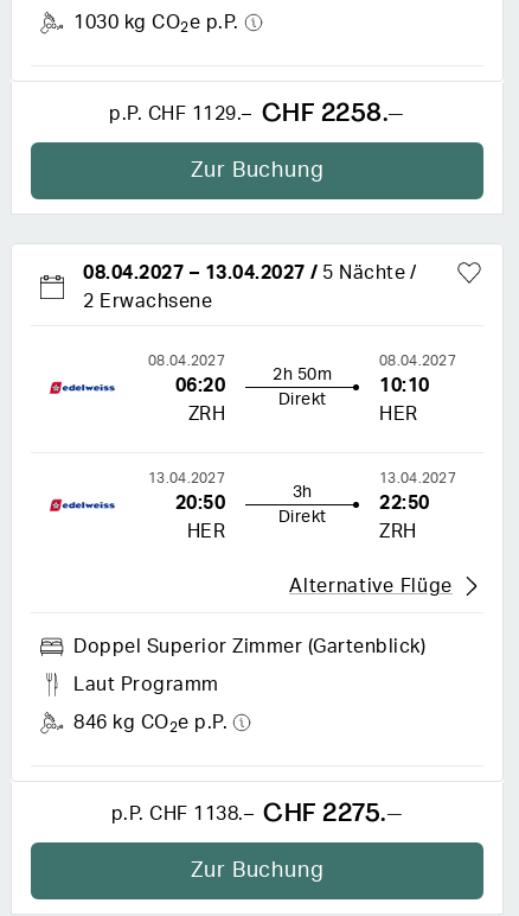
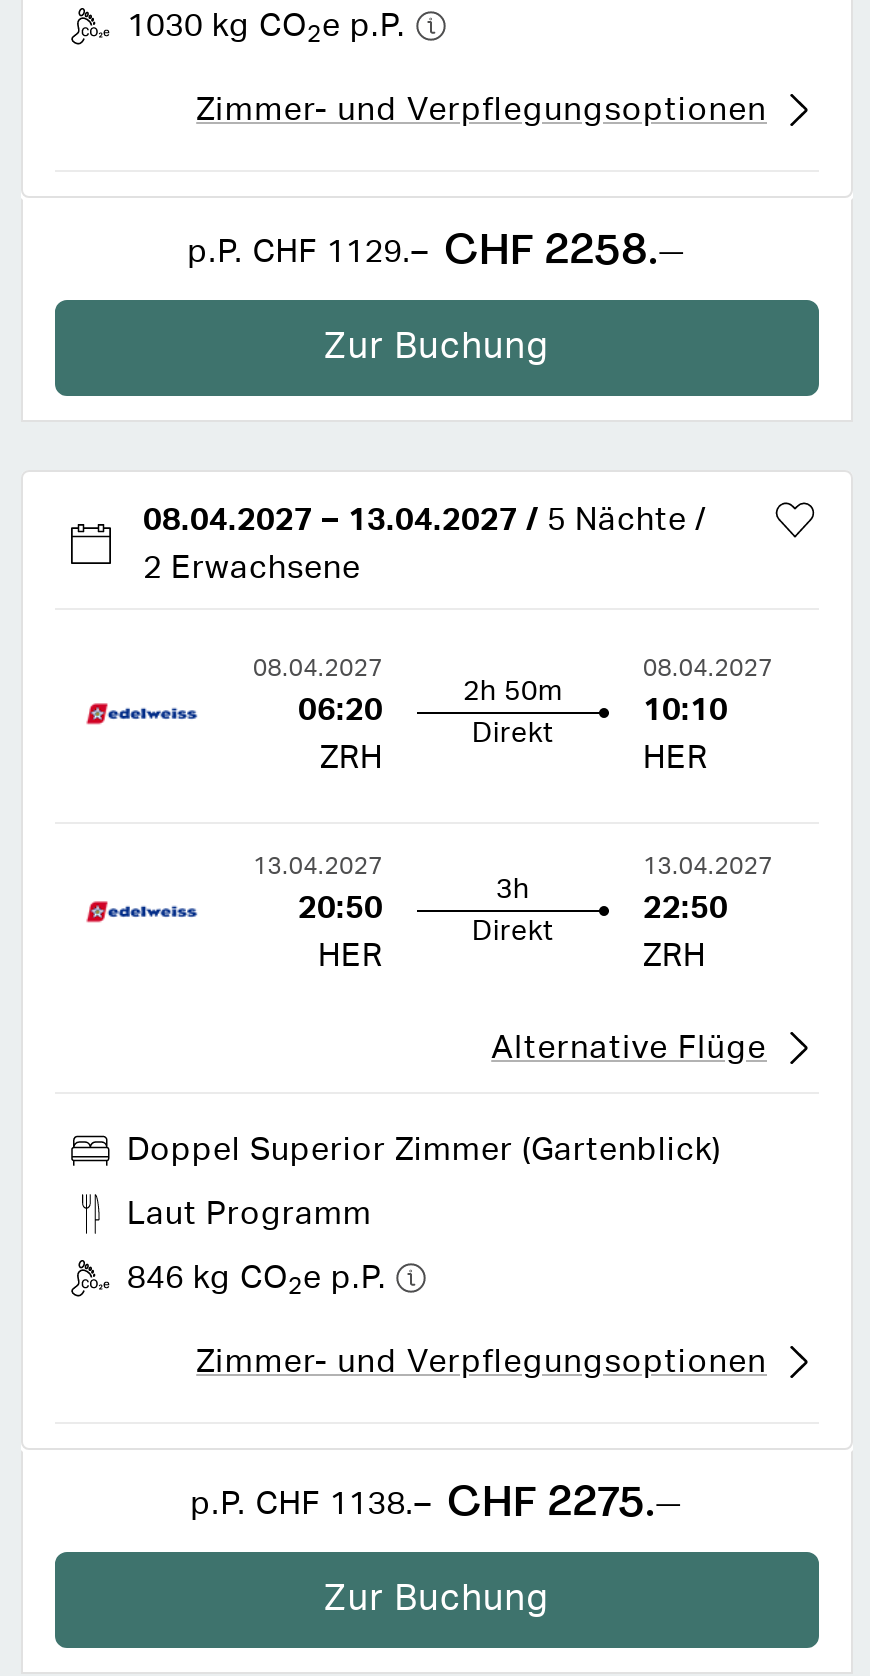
none -> [196,94,767,126] Zimmer- und Verpflegungsoptionen
none -> [196,1346,767,1378] Zimmer- und Verpflegungsoptionen

